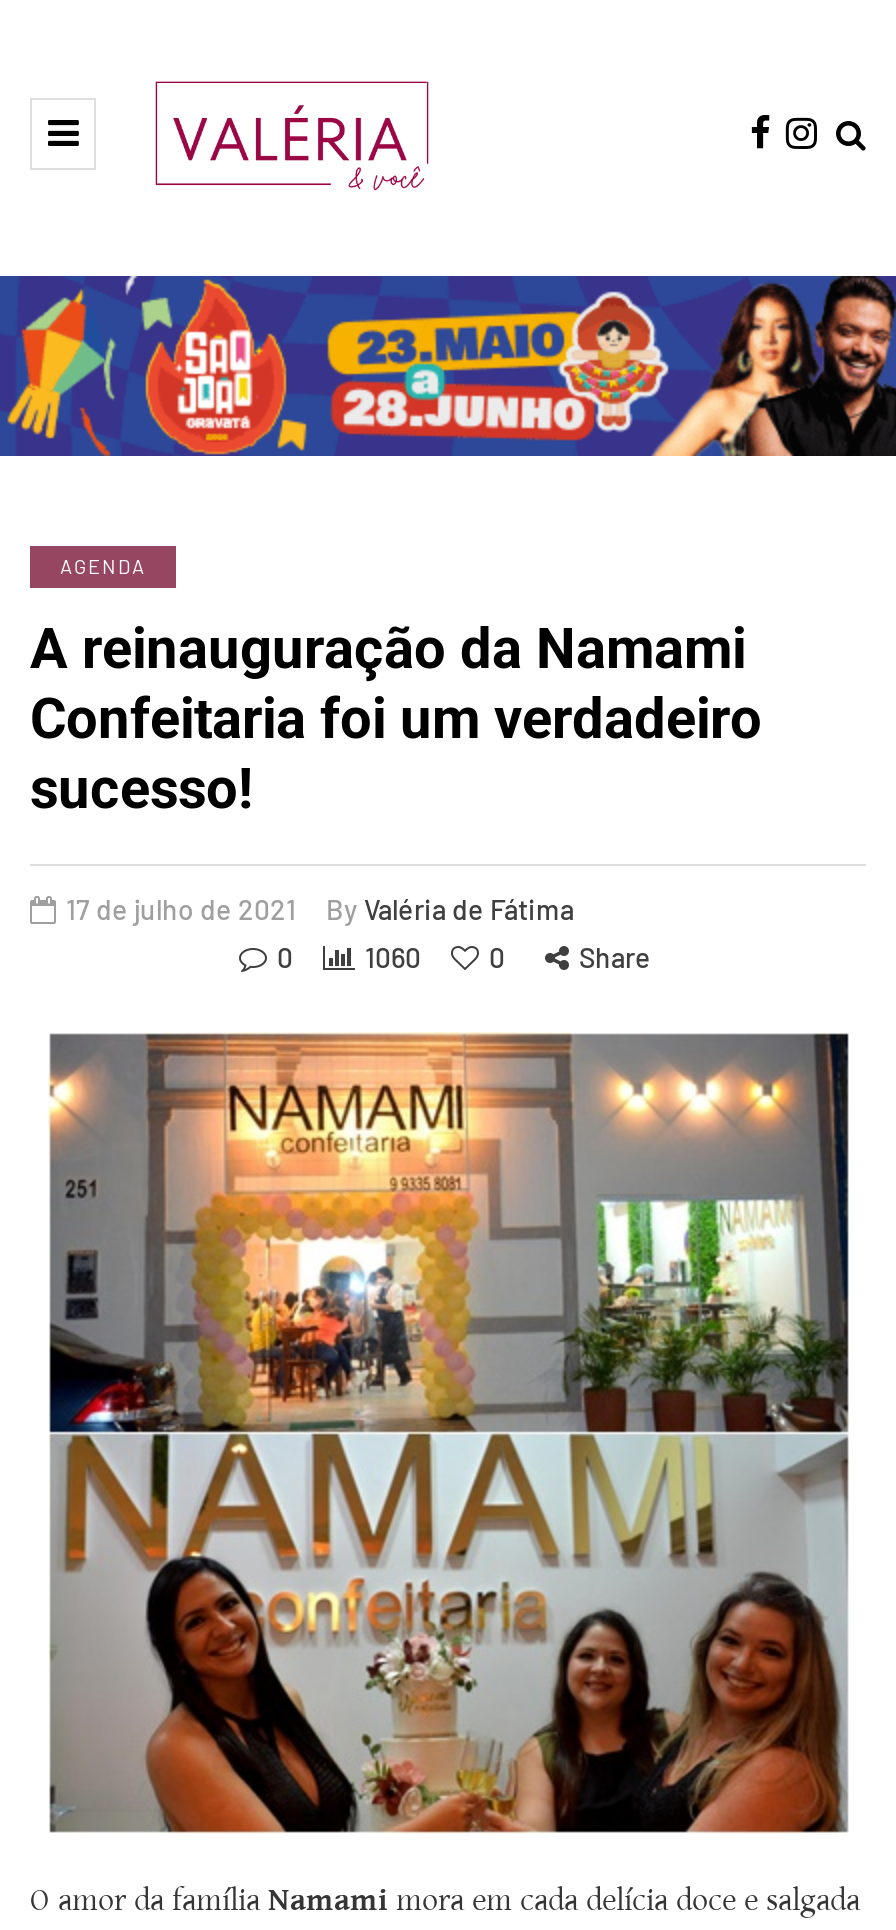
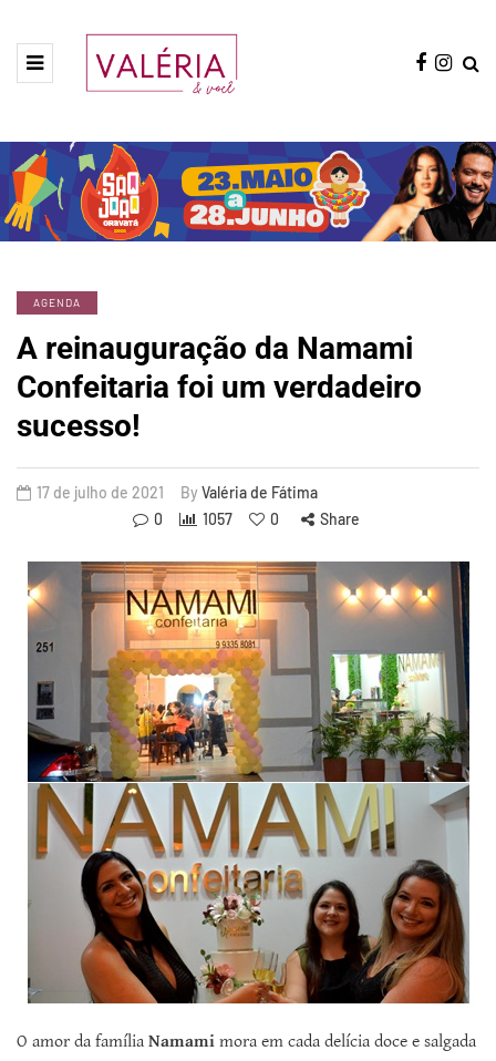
[365,941,505,975] 1060 0 -> [202,510,278,529] 1057 0

